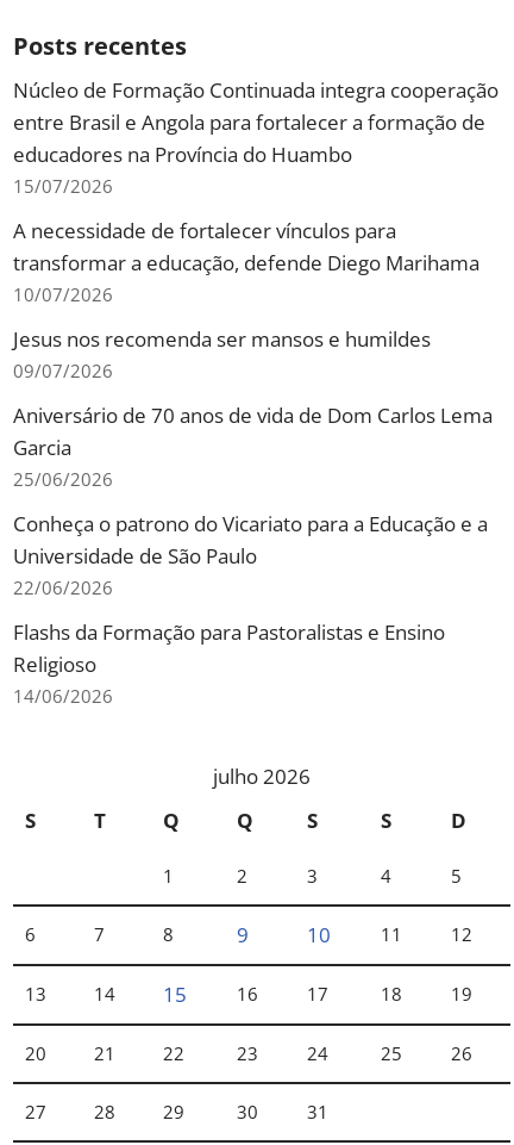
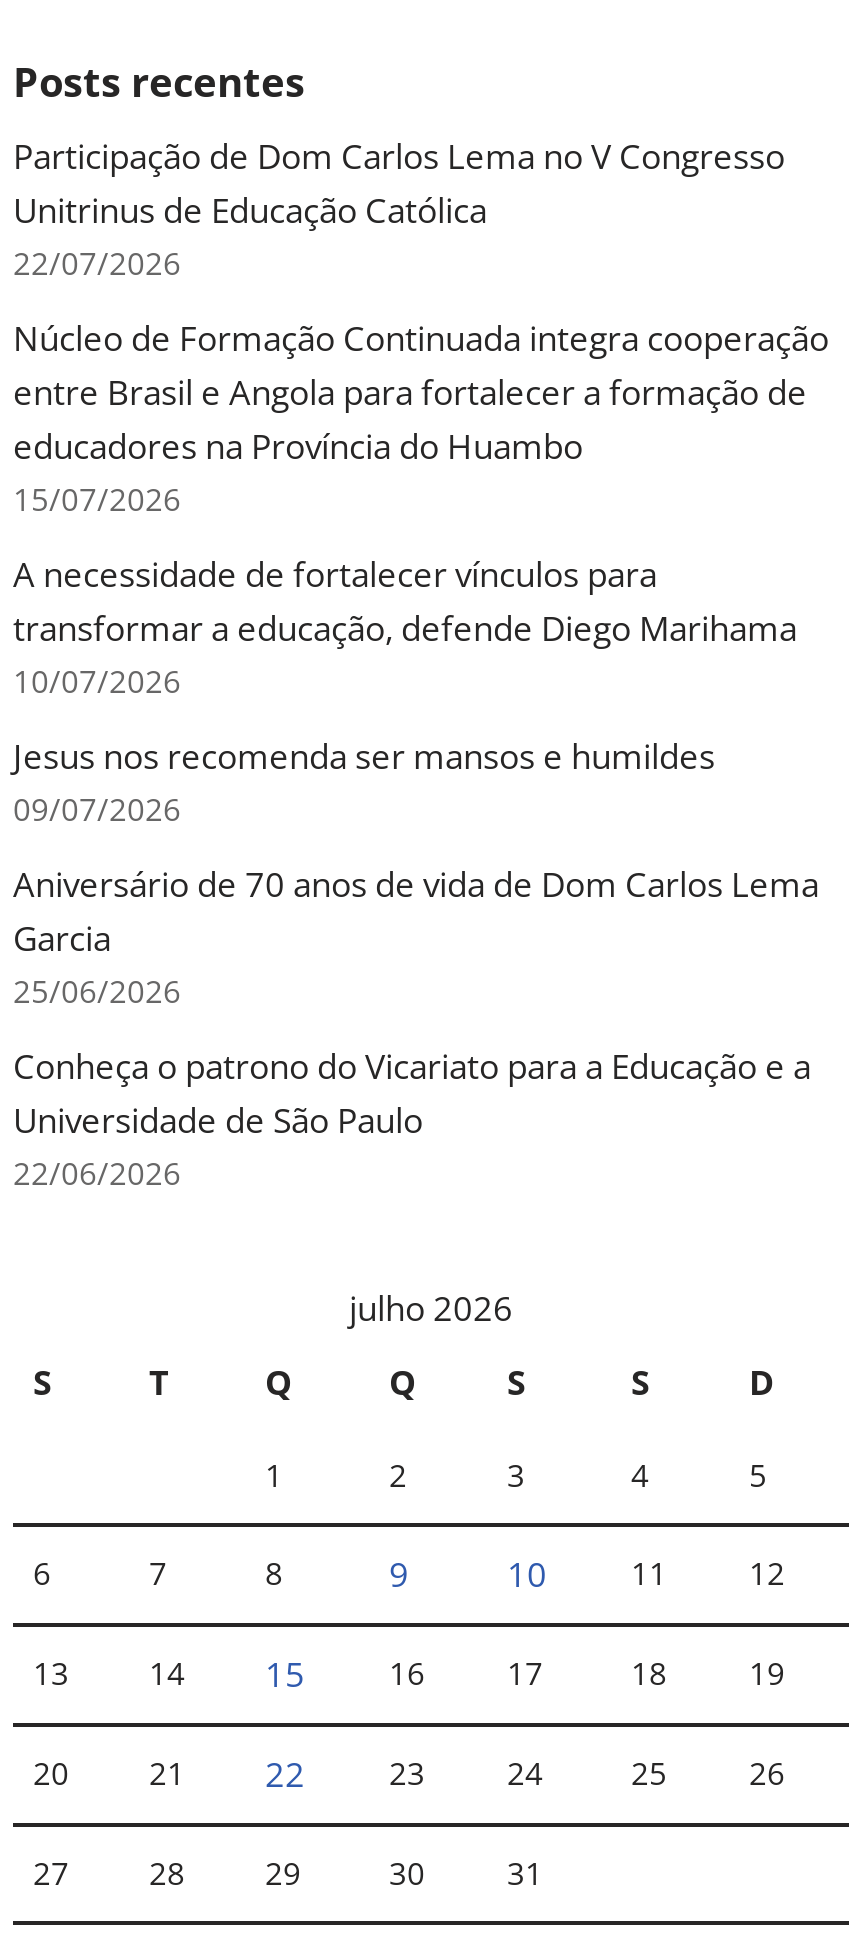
none -> [13,133,785,283] Participação de Dom Carlos Lema no V Congresso | Unitrinus de Educação Católica | 22/07/2026
moved [13,76,499,599] -> [13,315,829,1193]: Núcleo de Formação Continuada integra cooperação | entre Brasil e Angola para fortalecer a formação de | educadores na Província do Huambo | ... | Universidade de São Paulo | 22/06/2026
[13,618,445,708] Flashs da Formação para Pastoralistas e Ensino | Religioso | 14/06/2026 -> none

